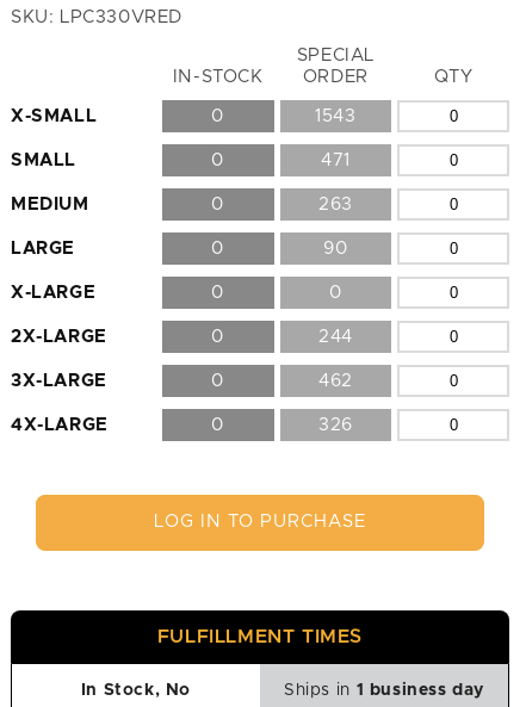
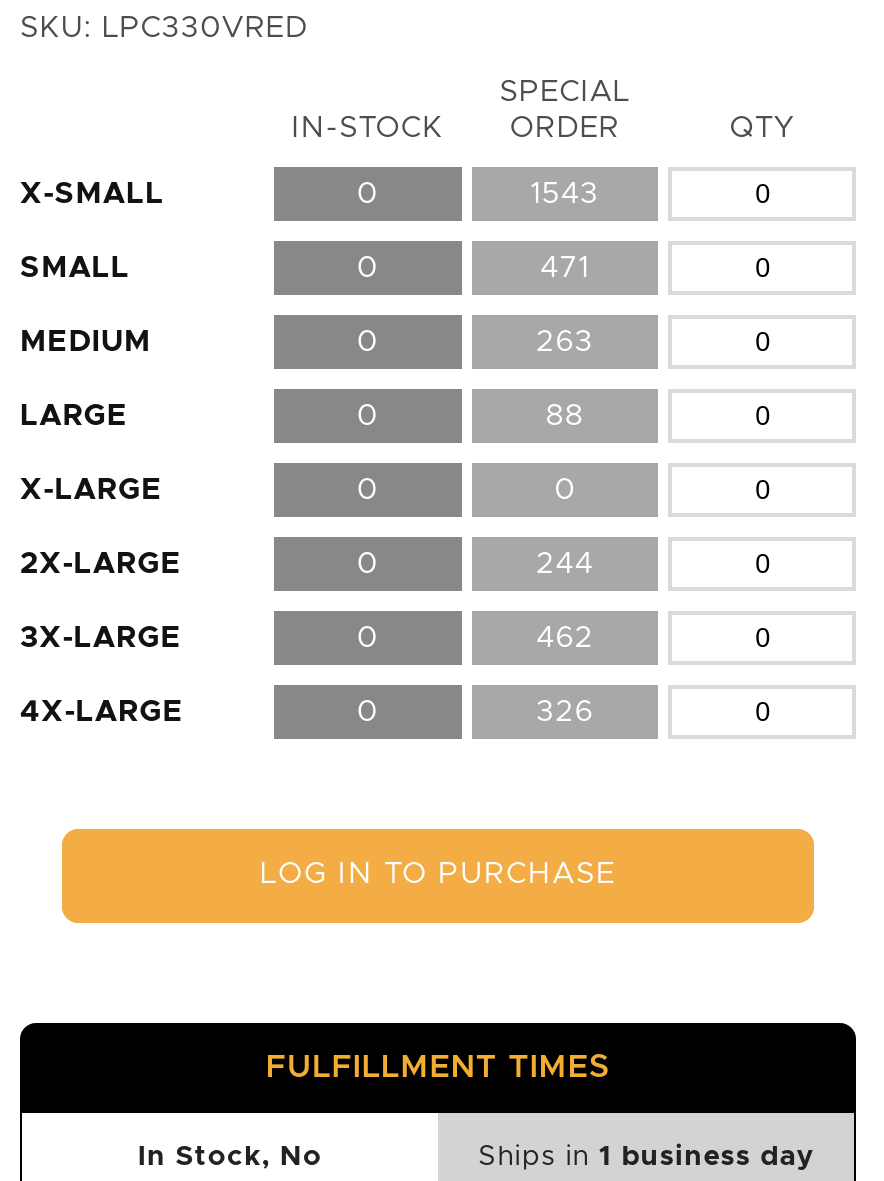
[324,239,348,257] 90 -> [546,400,584,430] 88

